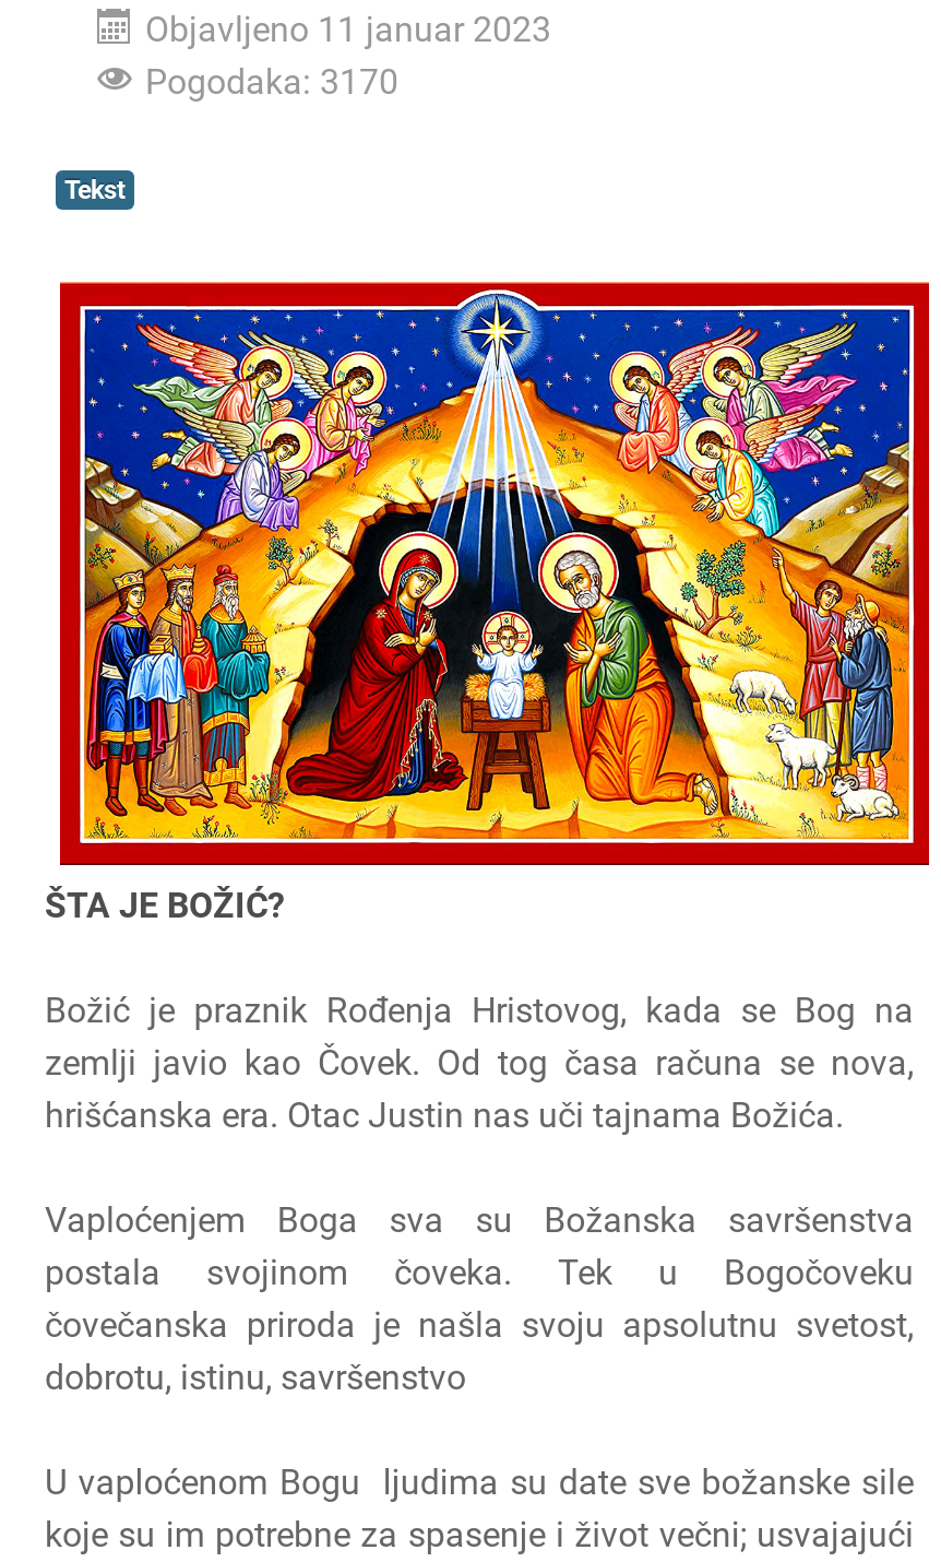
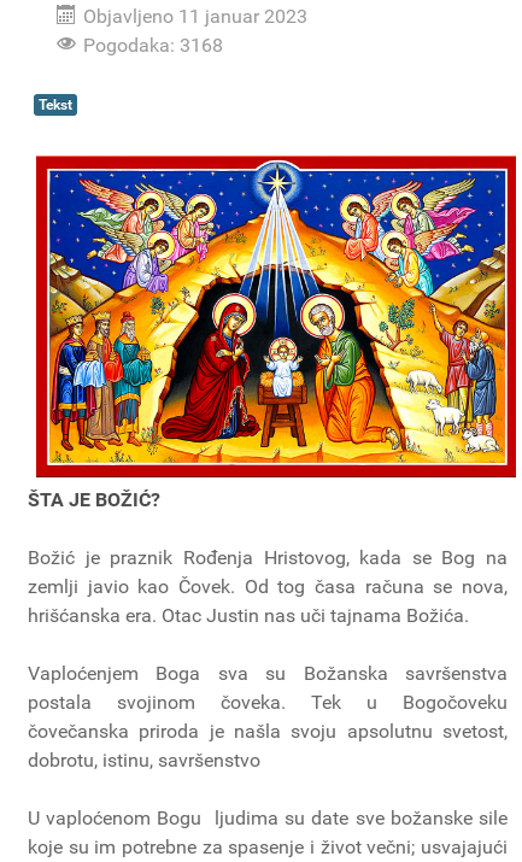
[145,61,398,103] Pogodaka: 3170 -> [83,34,223,57] Pogodaka: 3168

